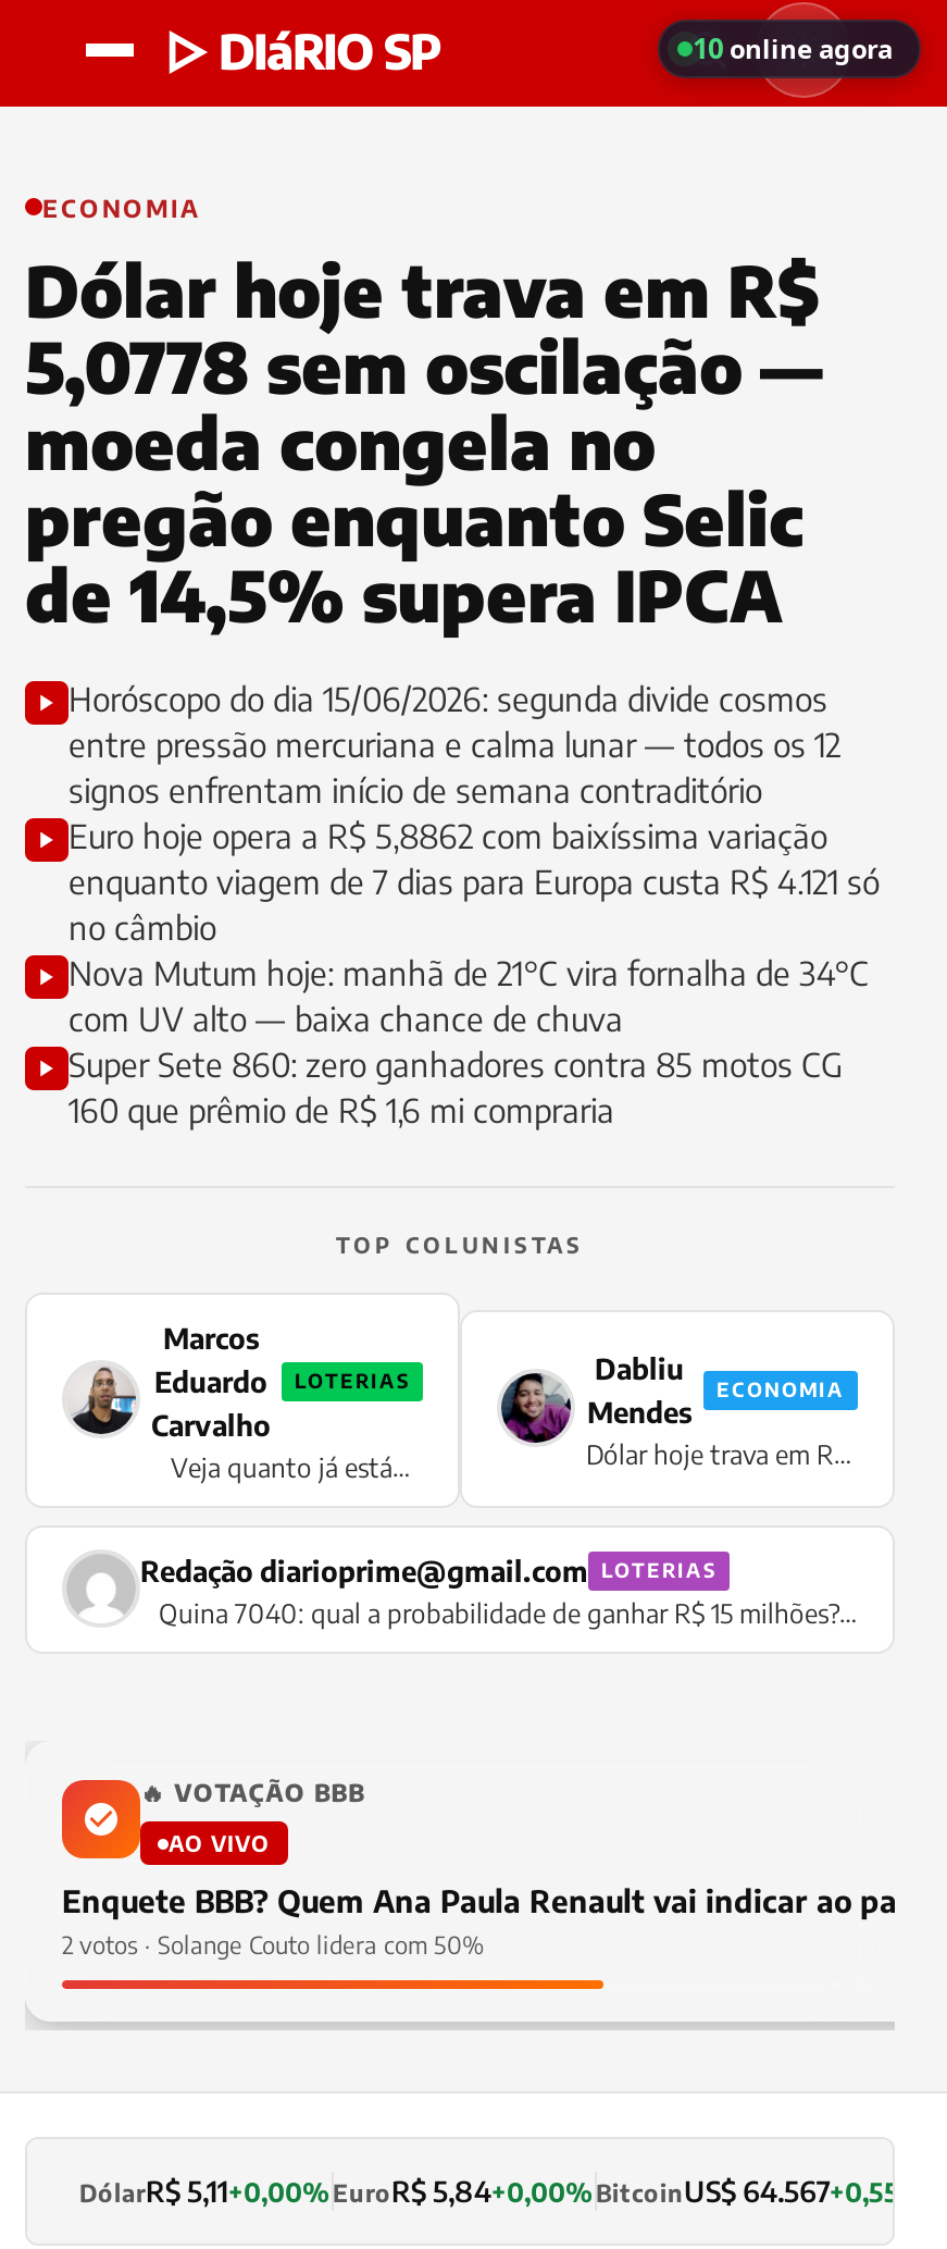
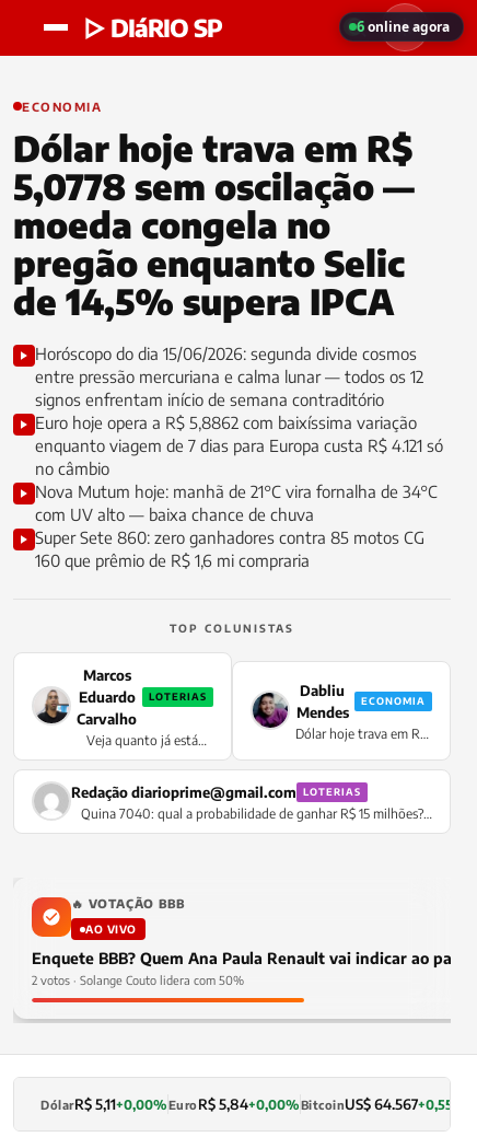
[693,28,893,67] 10 online agora -> [357,16,450,36] 6 online agora

